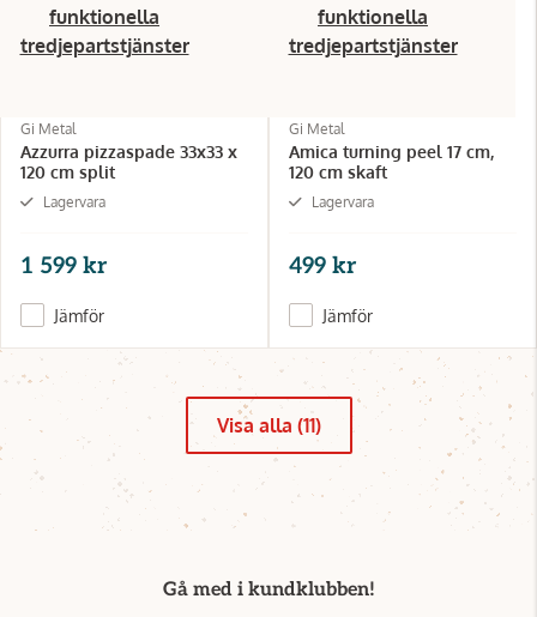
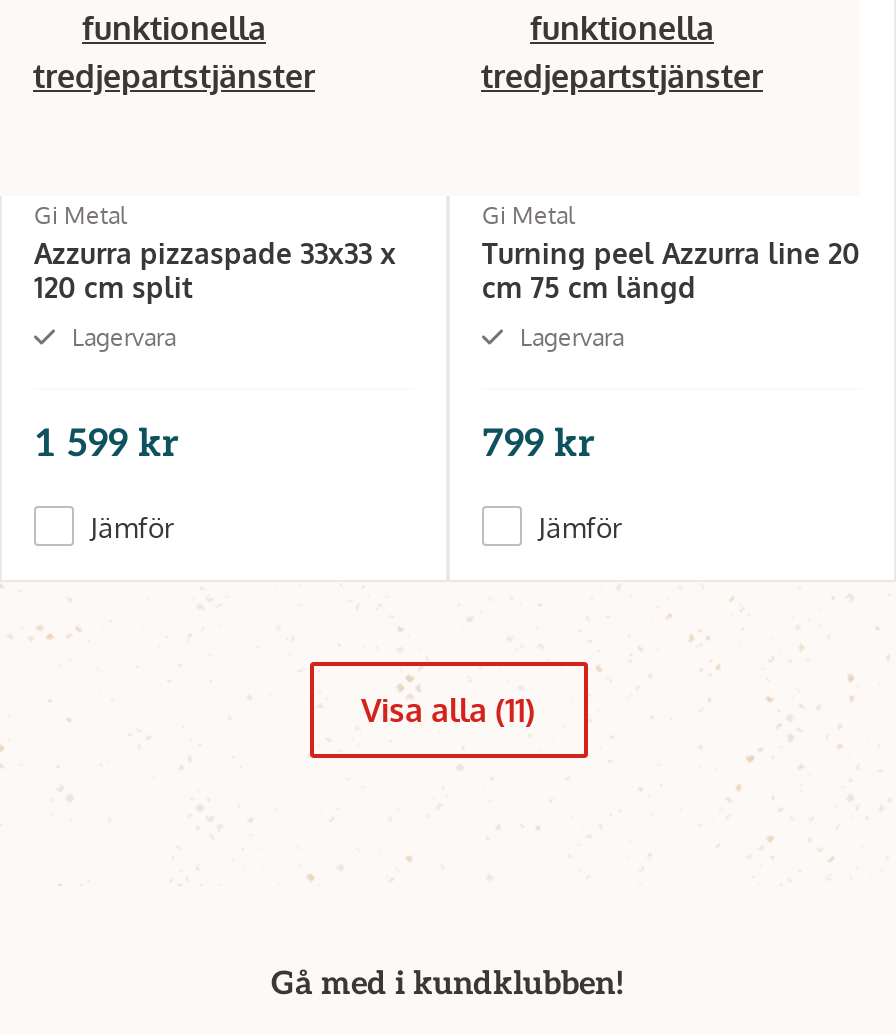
[289,141,494,182] Amica turning peel 17 cm, | 120 cm skaft -> [482,235,860,303] Turning peel Azzurra line 20 | cm 75 cm längd
[289,252,356,280] 499 kr -> [482,421,594,467] 799 kr

